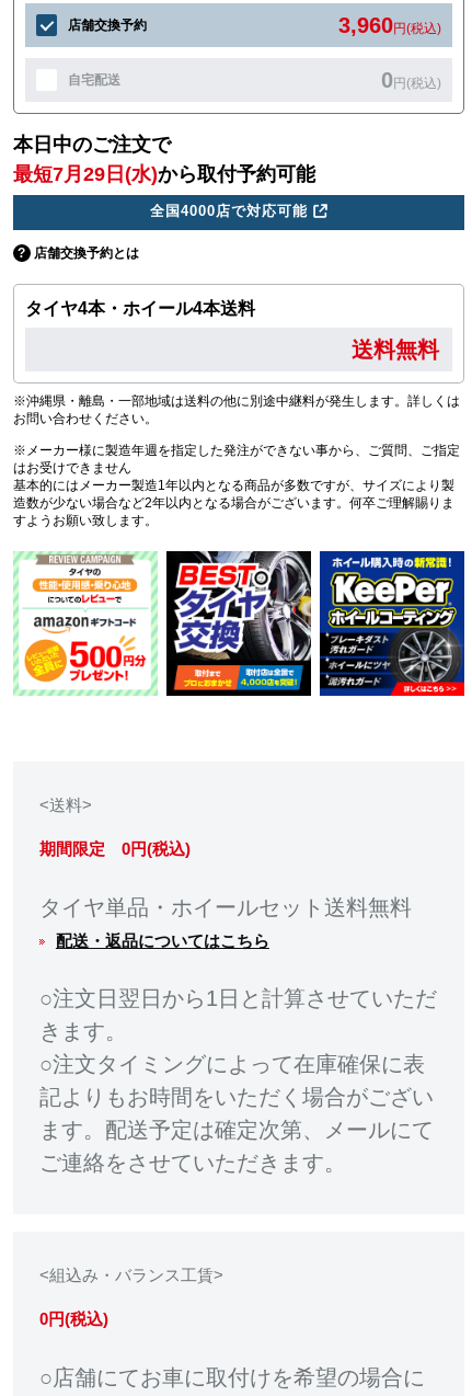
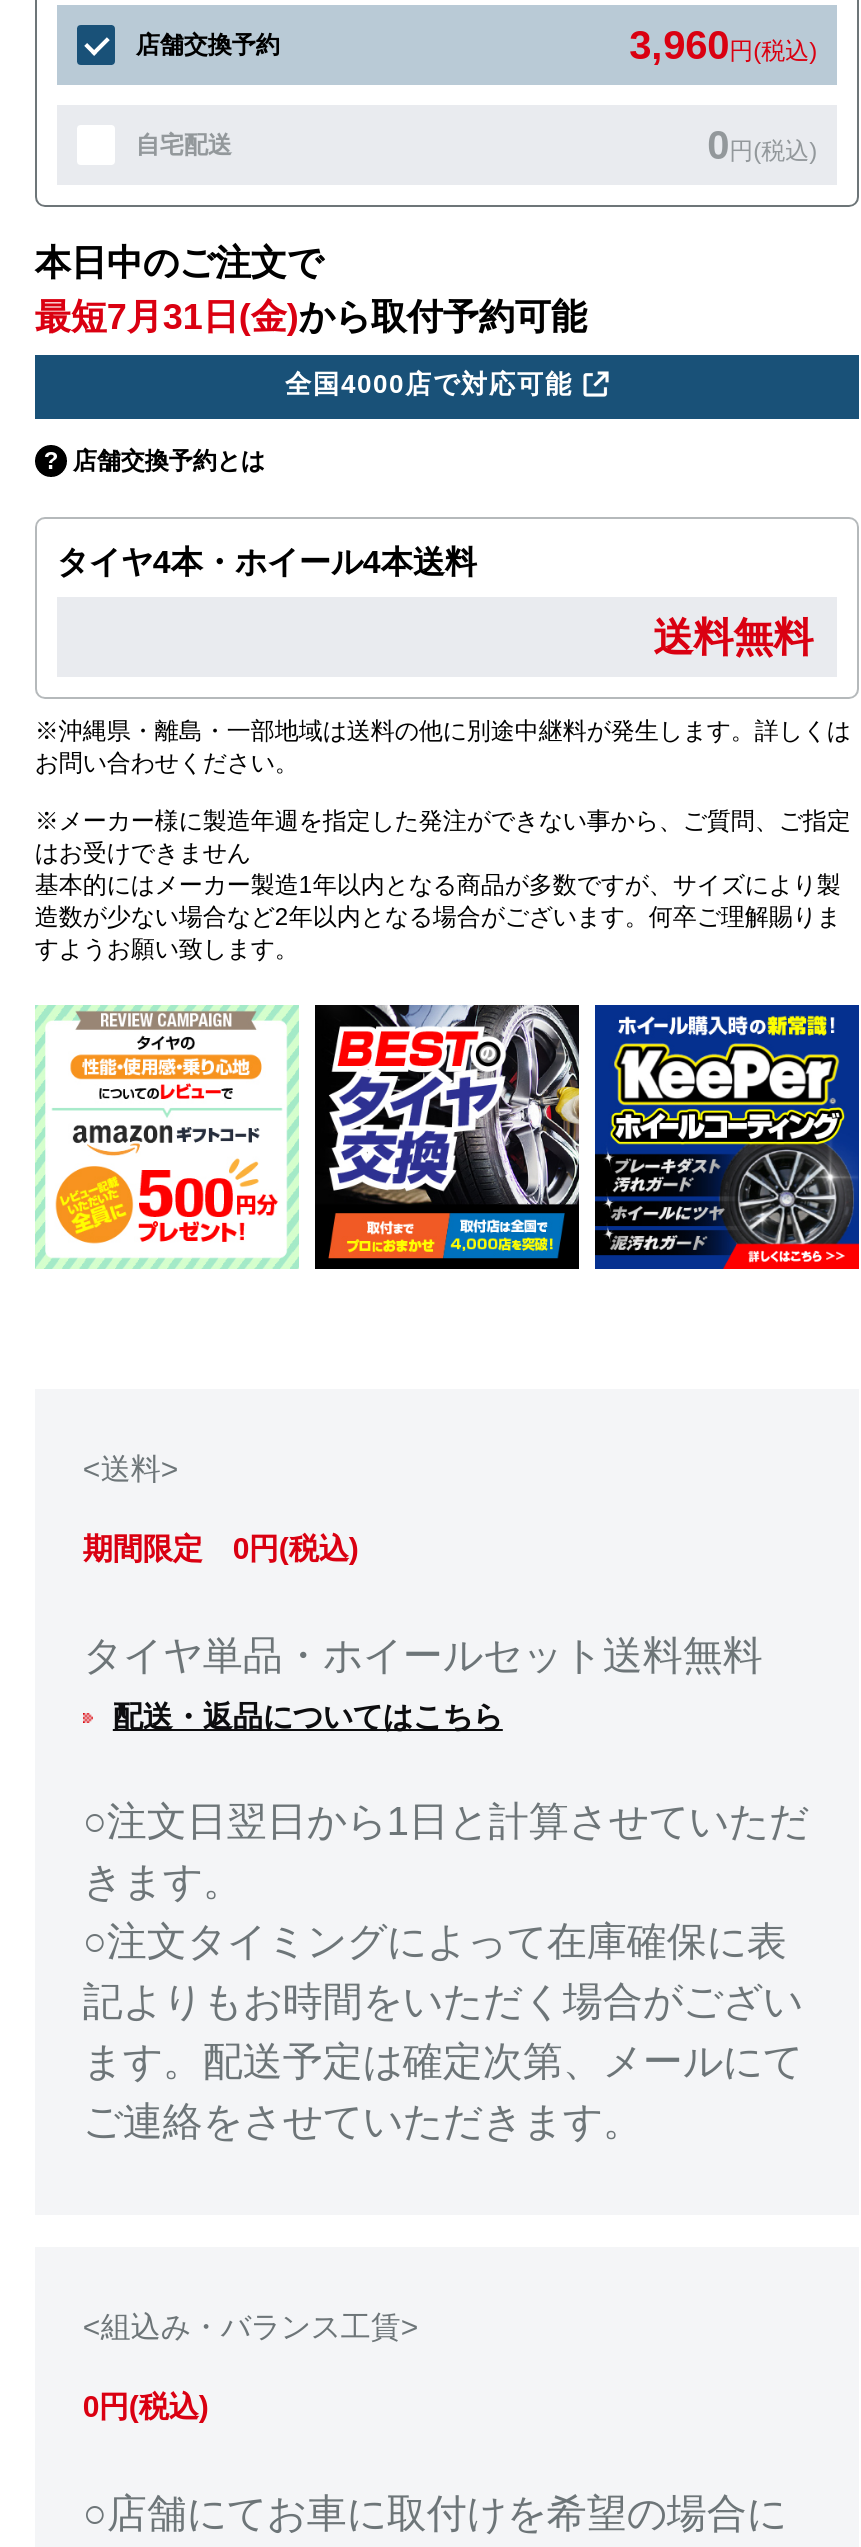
[13,163,315,185] 最短7月29日(水)から取付予約可能 -> [35,296,587,336] 最短7月31日(金)から取付予約可能

